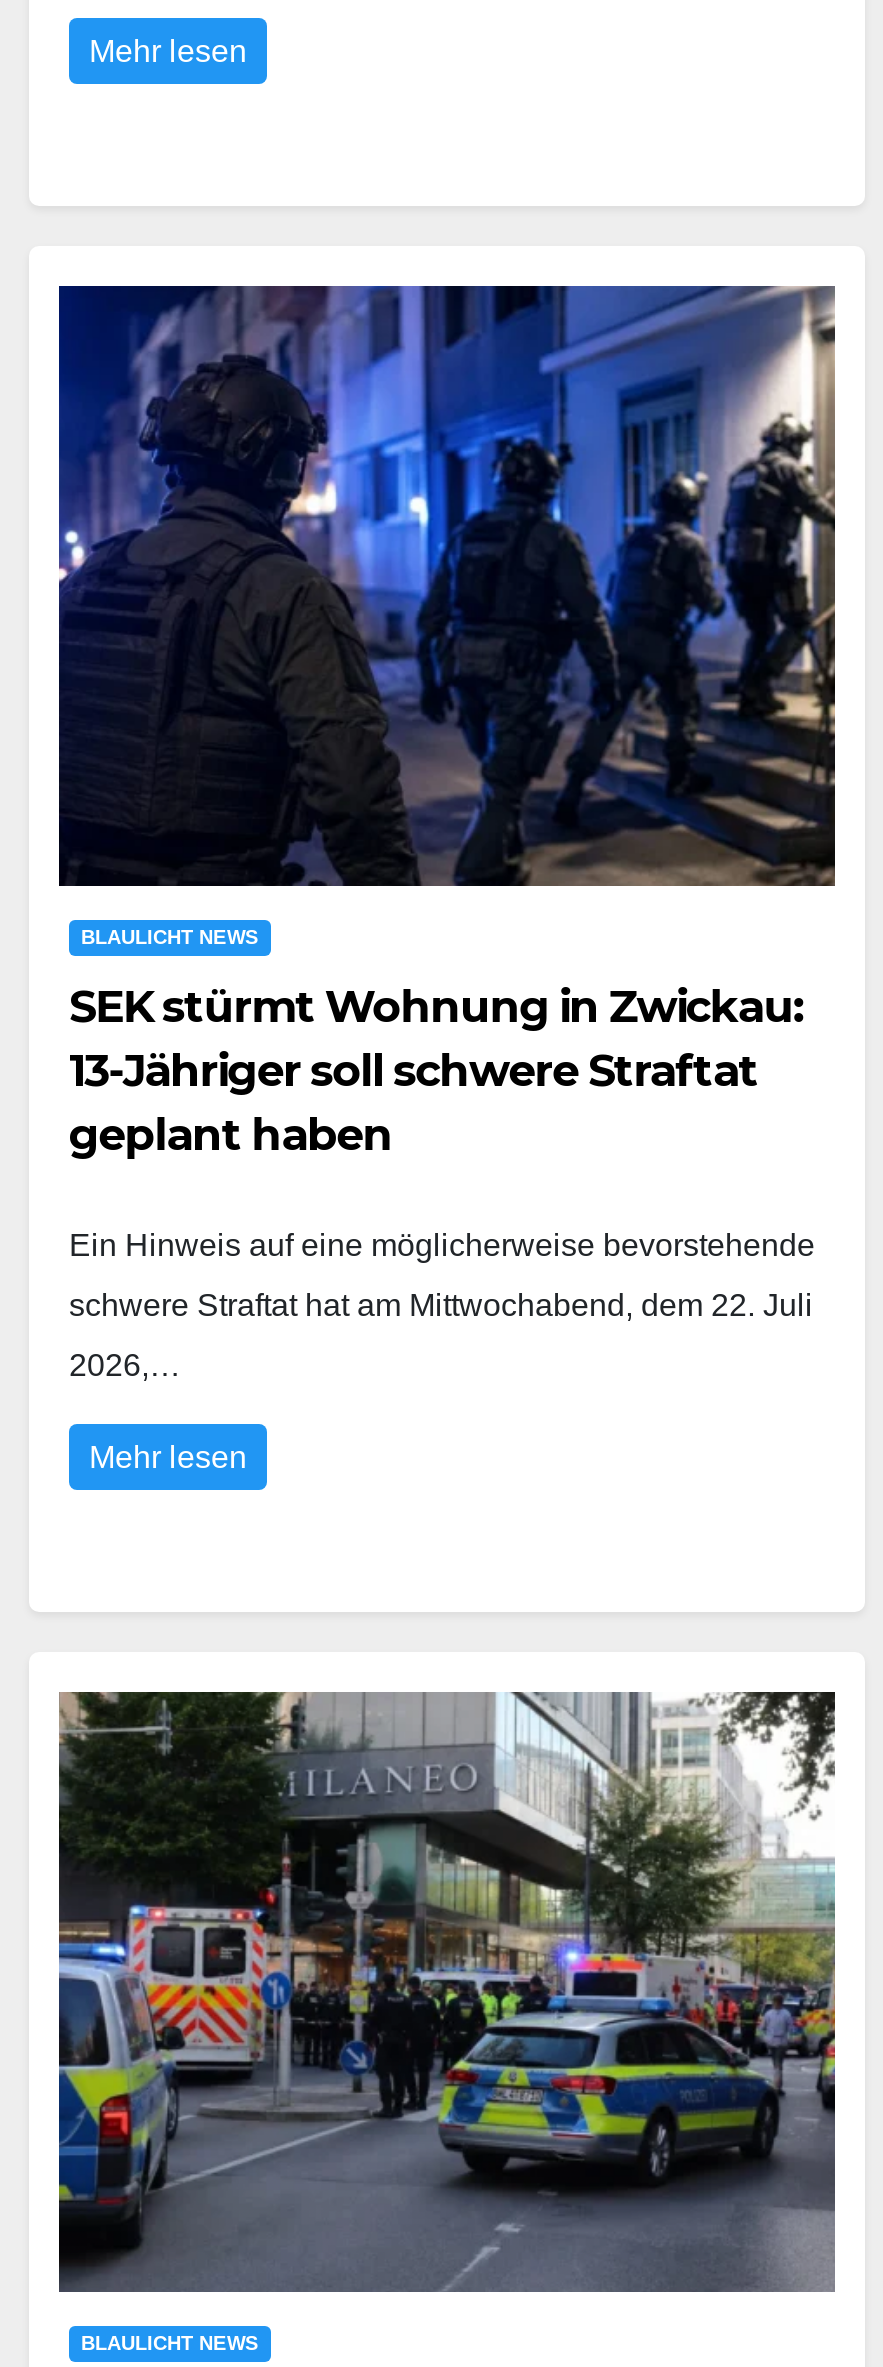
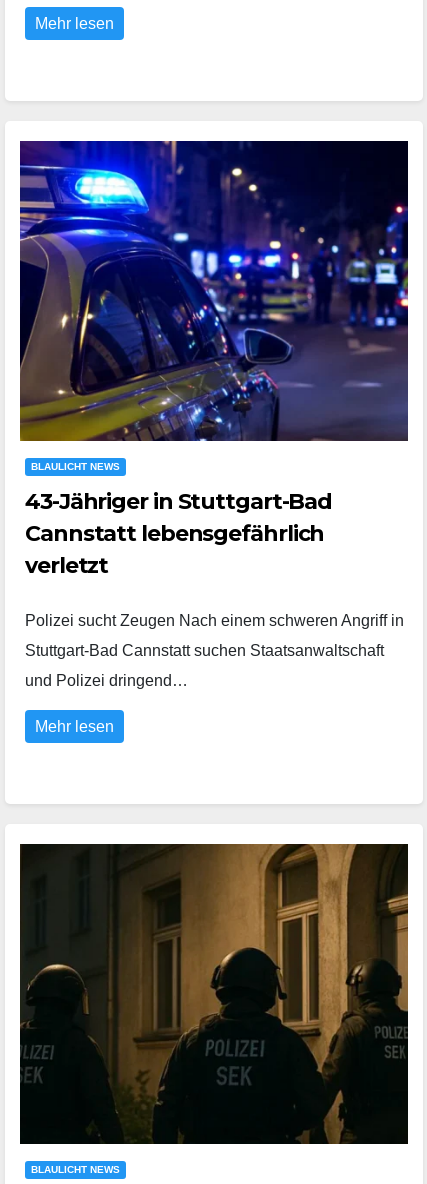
[57,284,837,888] [image] -> [19,140,409,442] [image]
[69,980,803,1162] SEK stürmt Wohnung in Zwickau: | 13-Jähriger soll schwere Straftat | geplant haben -> [25,488,332,579] 43-Jähriger in Stuttgart-Bad | Cannstatt lebensgefährlich | verletzt
[69,1228,815,1262] Ein Hinweis auf eine möglicherweise bevorstehende -> [25,612,404,629] Polizei sucht Zeugen Nach einem schweren Angriff in
[69,1288,813,1322] schwere Straftat hat am Mittwochabend, dem 22. Juli -> [25,642,384,659] Stuttgart-Bad Cannstatt suchen Staatsanwaltschaft
[69,1348,181,1382] 2026,… -> [25,672,188,689] und Polizei dringend…
[57,1690,837,2294] [image] -> [19,843,409,1145] [image]

